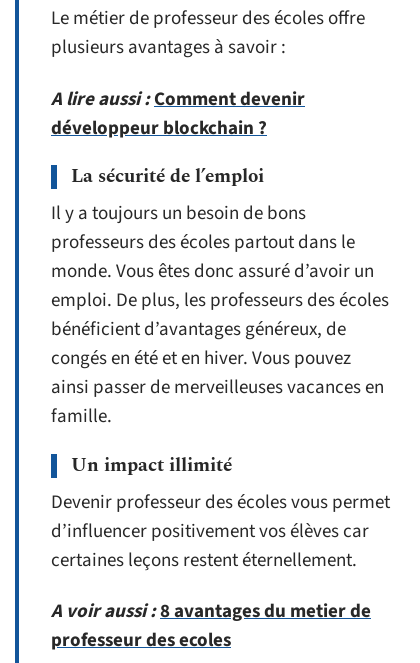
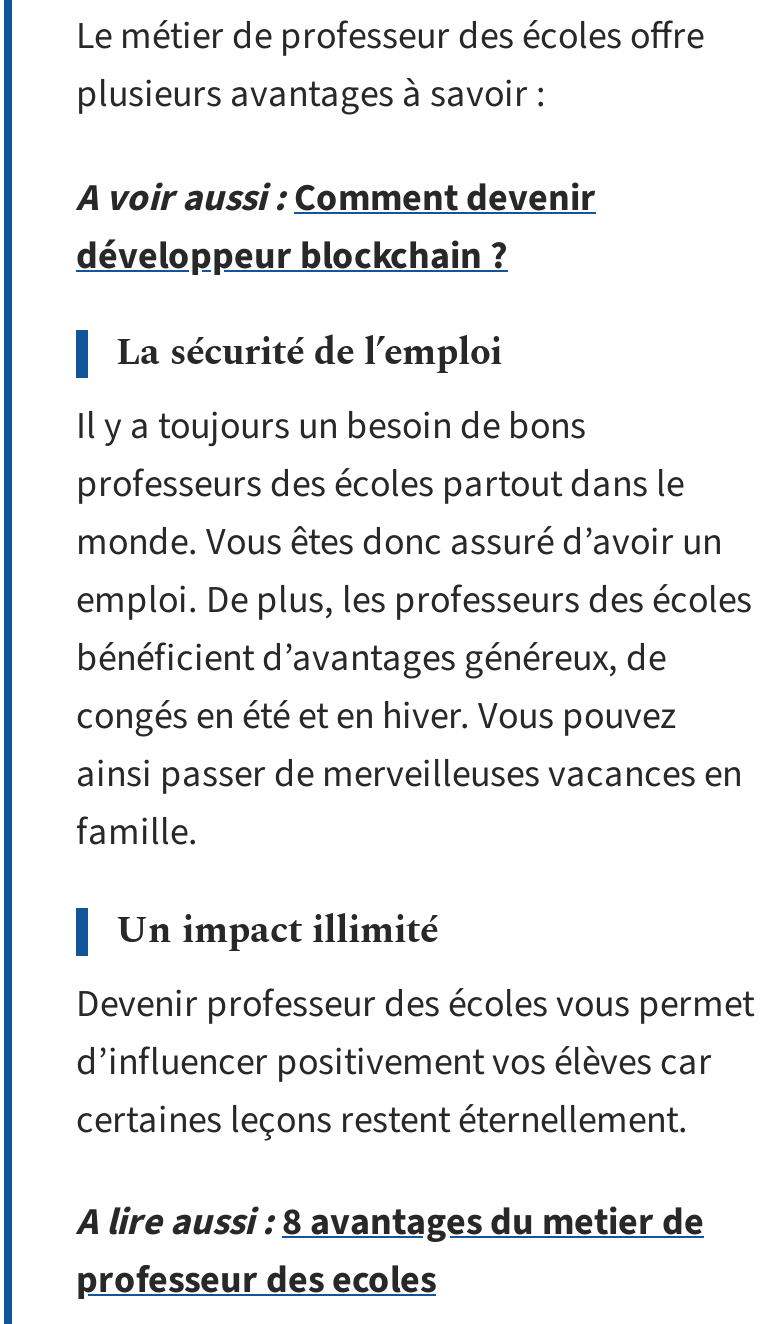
[51,85,305,112] A lire aussi : Comment devenir -> [76,171,596,225] A voir aussi : Comment devenir
[51,598,371,625] A voir aussi : 8 avantages du metier de -> [76,1196,704,1250] A lire aussi : 8 avantages du metier de

